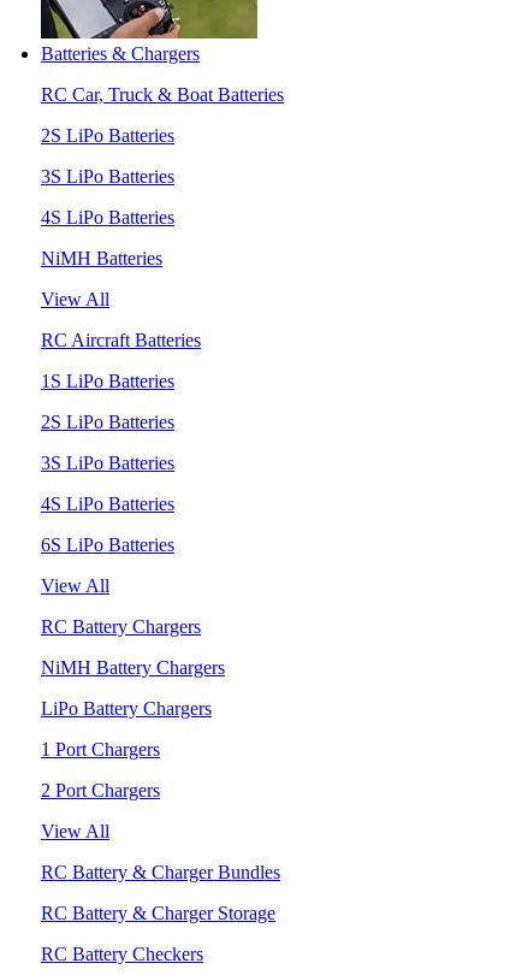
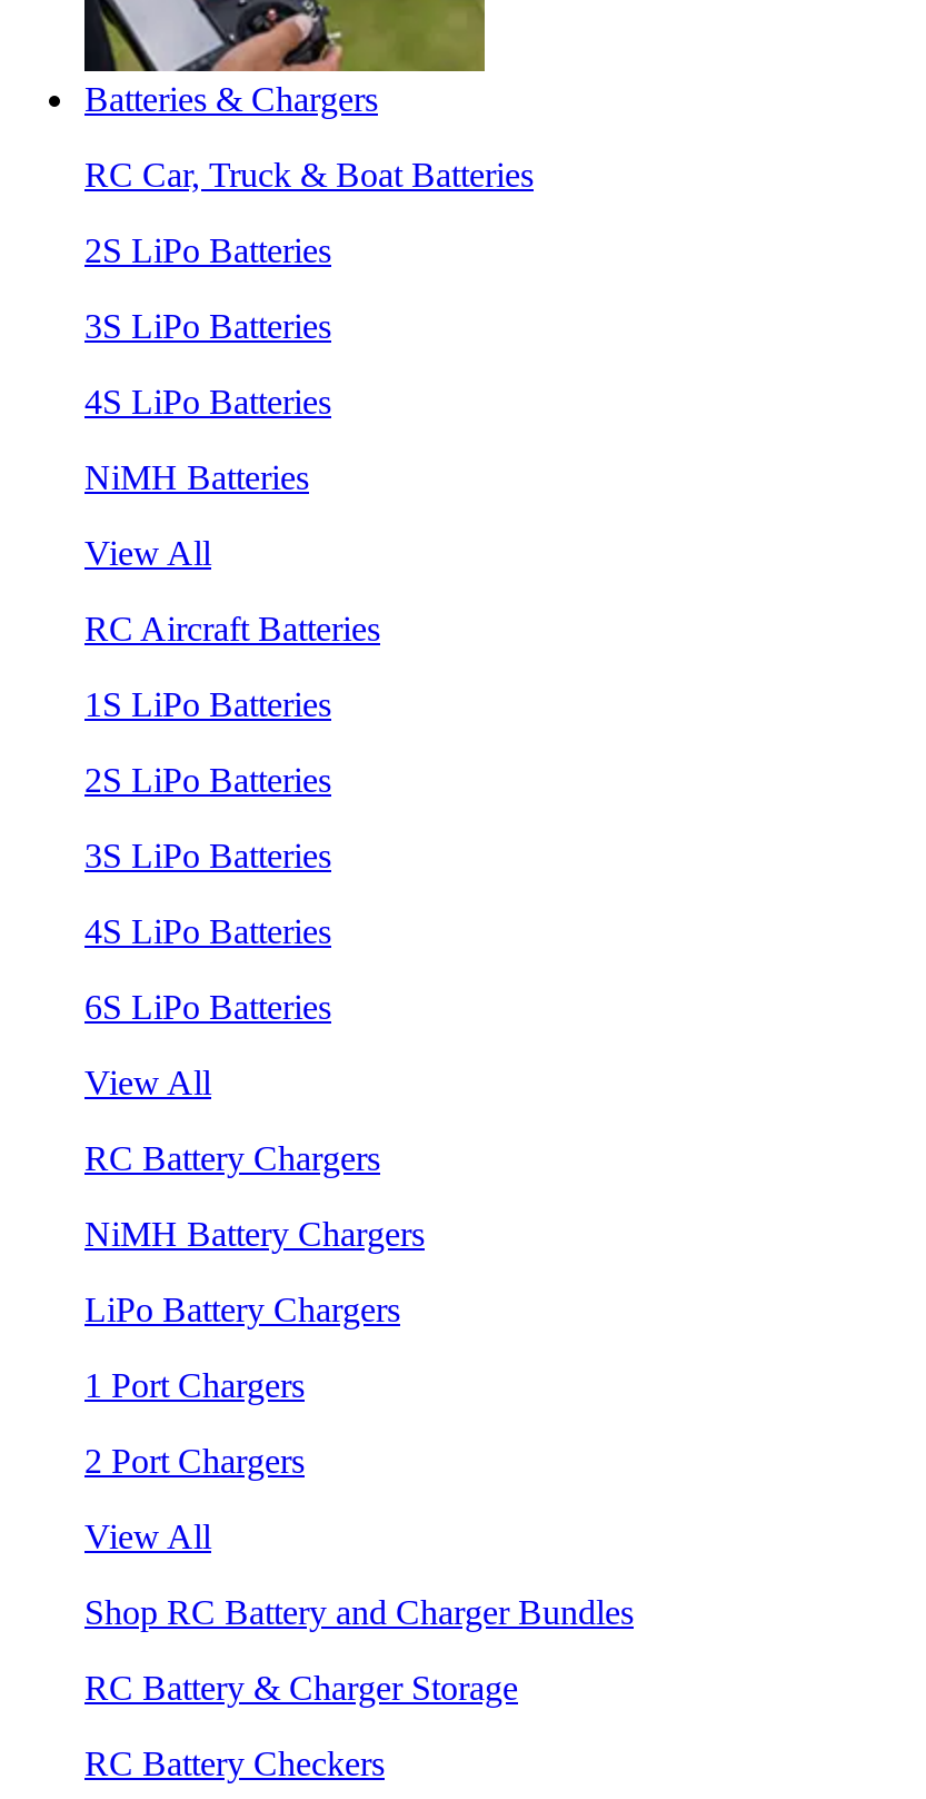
[41,862,280,882] RC Battery & Charger Bundles -> [84,1593,634,1631] Shop RC Battery and Charger Bundles

